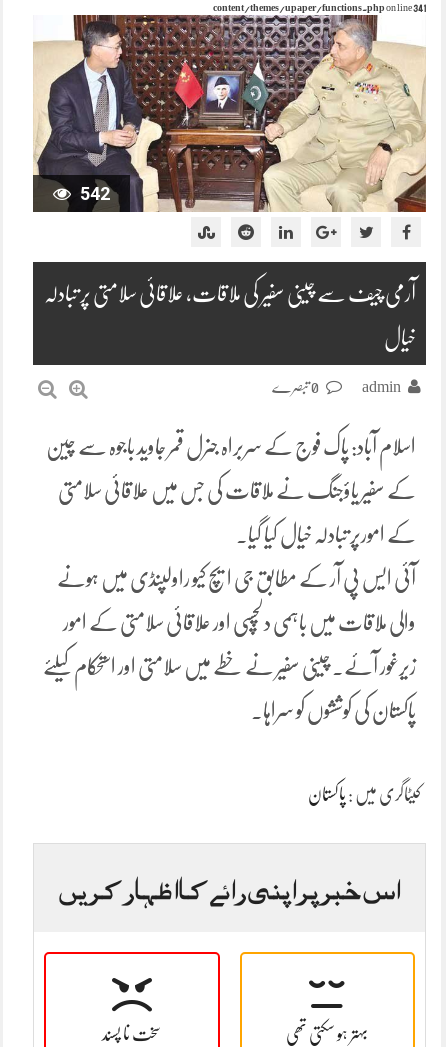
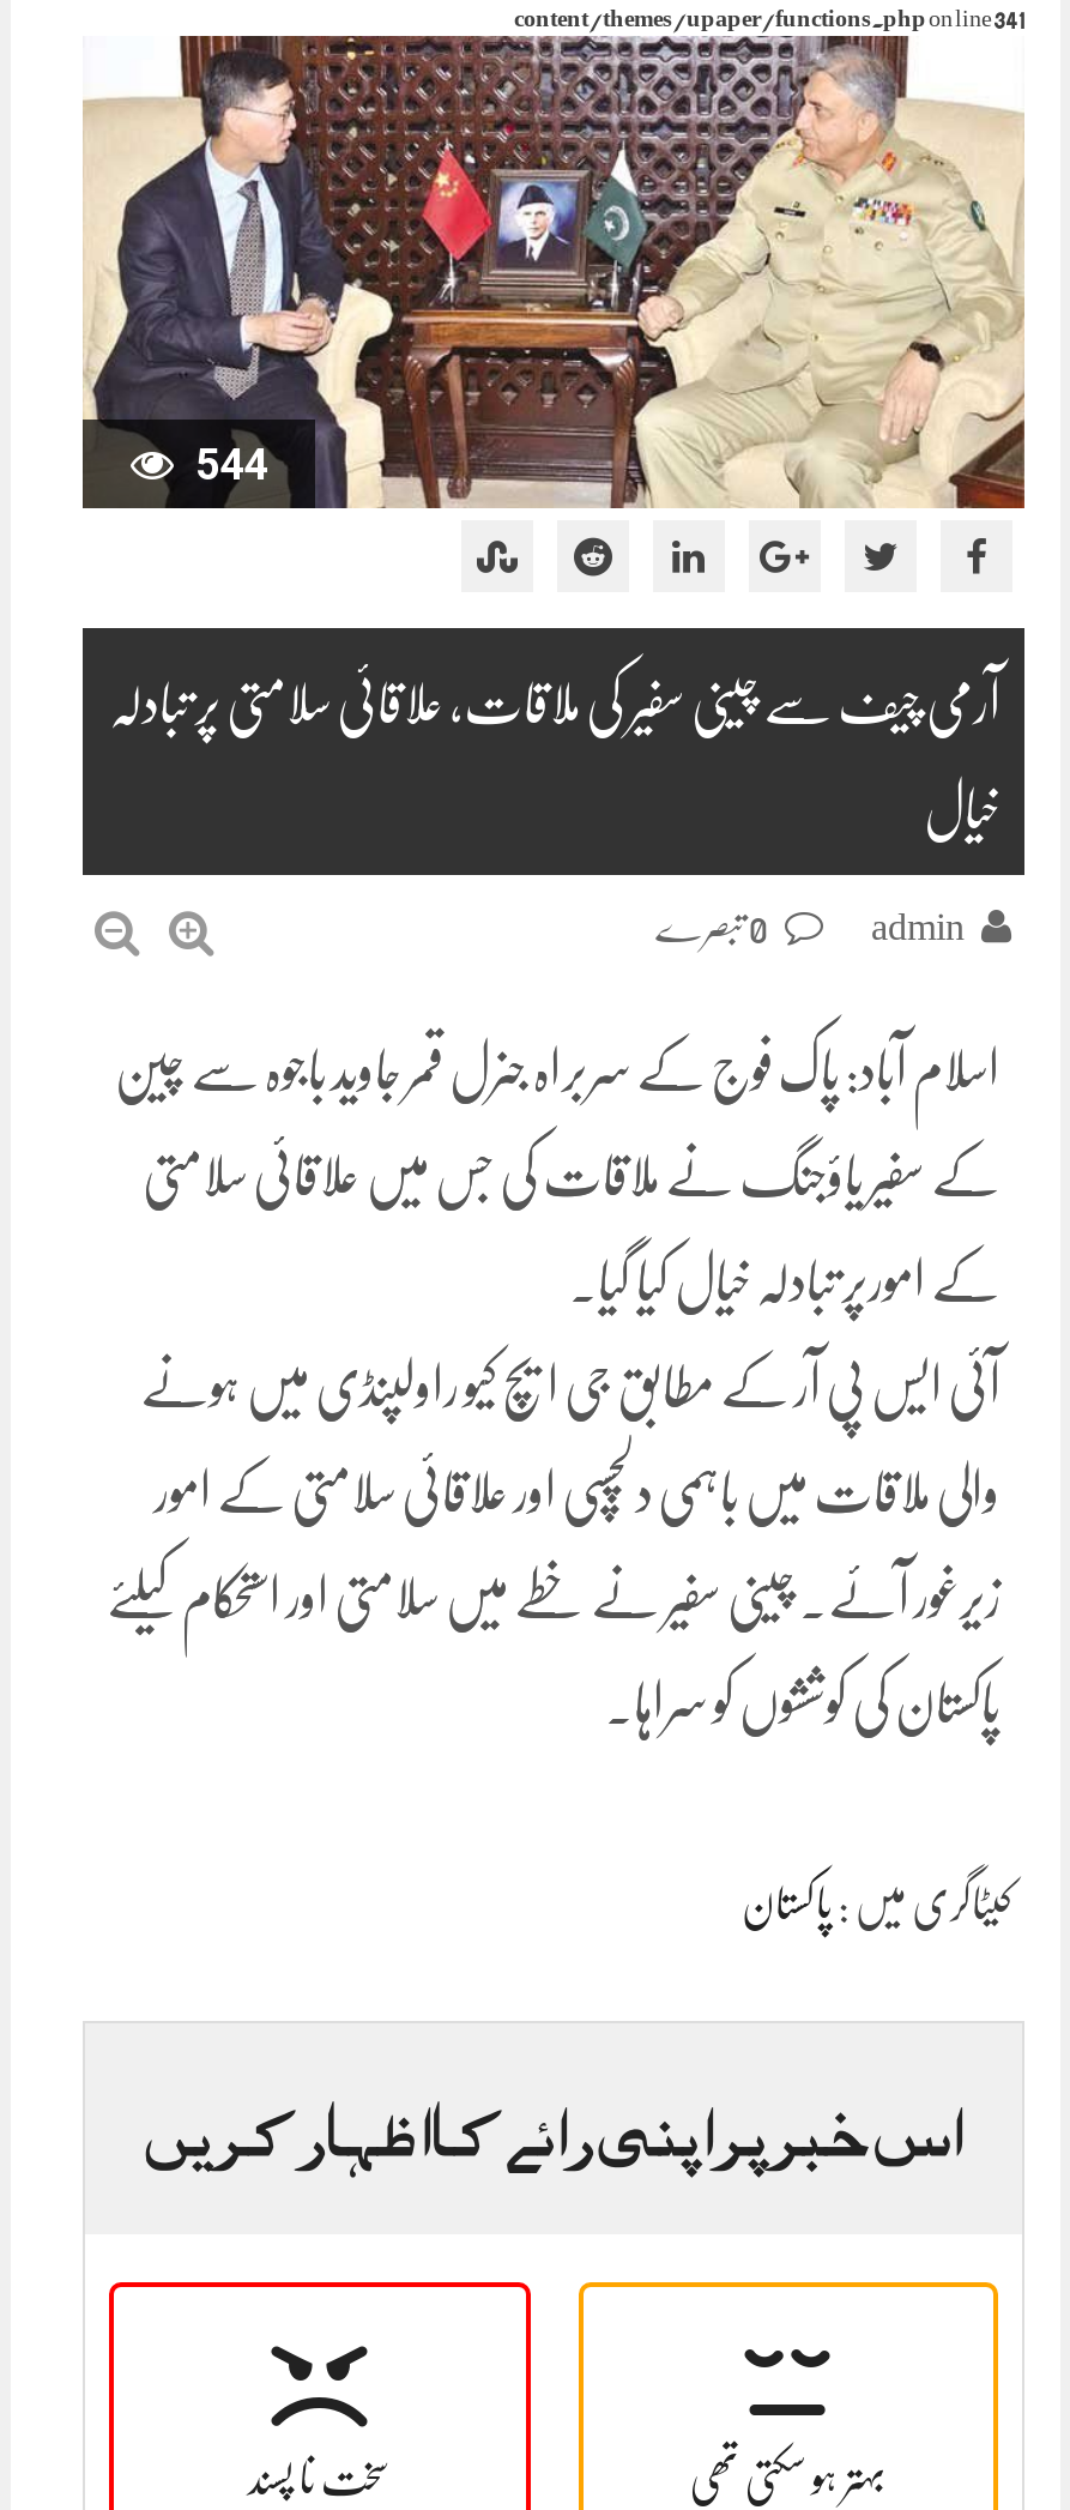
[76,183,110,204] 542 -> [186,438,267,489] 544

